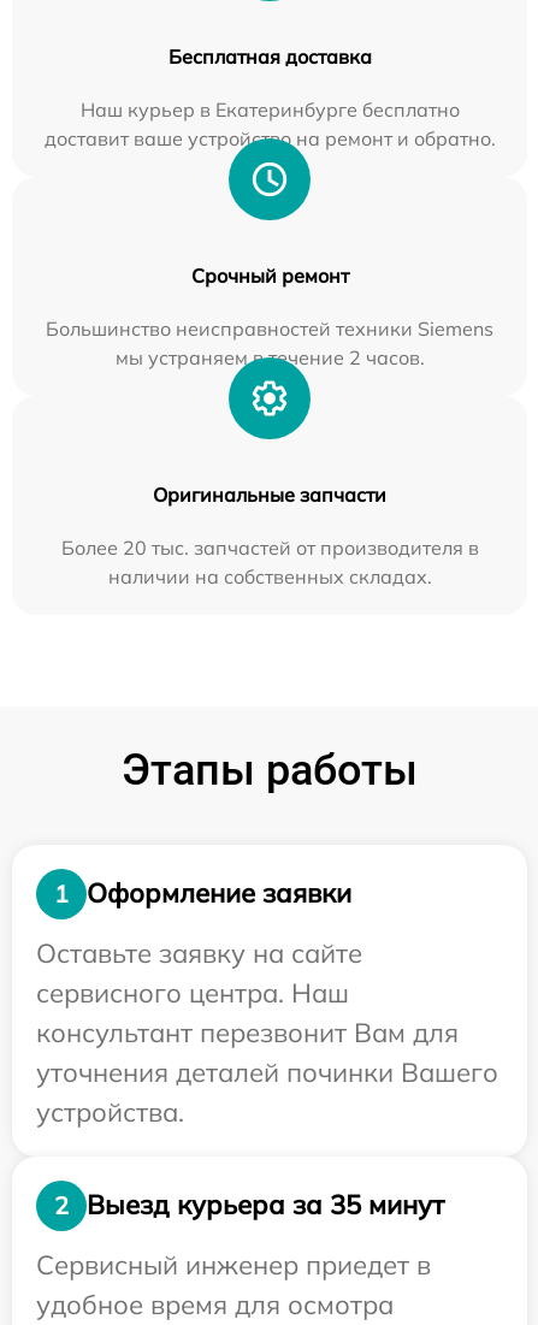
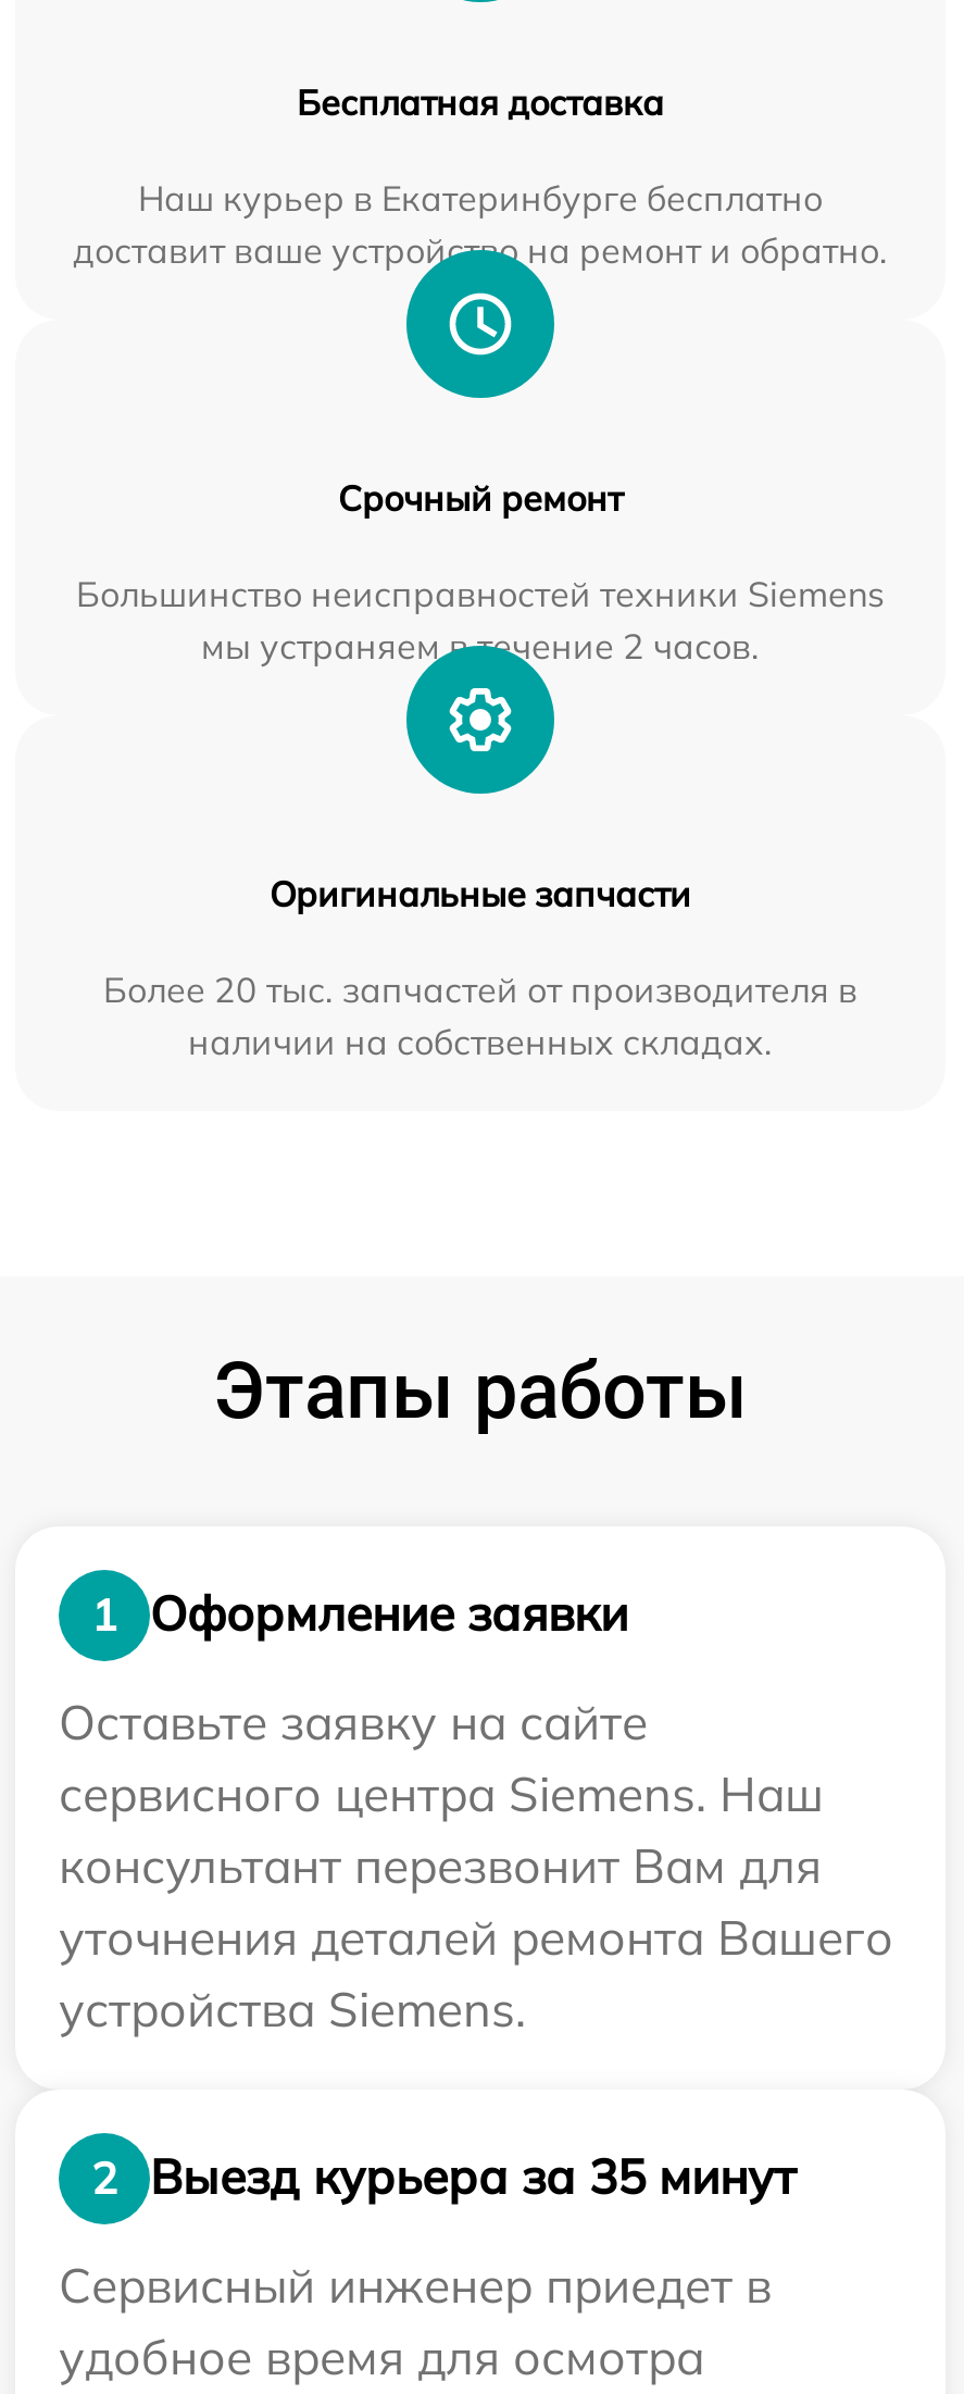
[36,976,349,1009] сервисного центра. Наш -> [59,1763,824,1824] сервисного центра Siemens. Наш
[36,1055,498,1129] уточнения деталей починки Вашего | устройства. -> [59,1907,893,2039] уточнения деталей ремонта Вашего | устройства Siemens.

